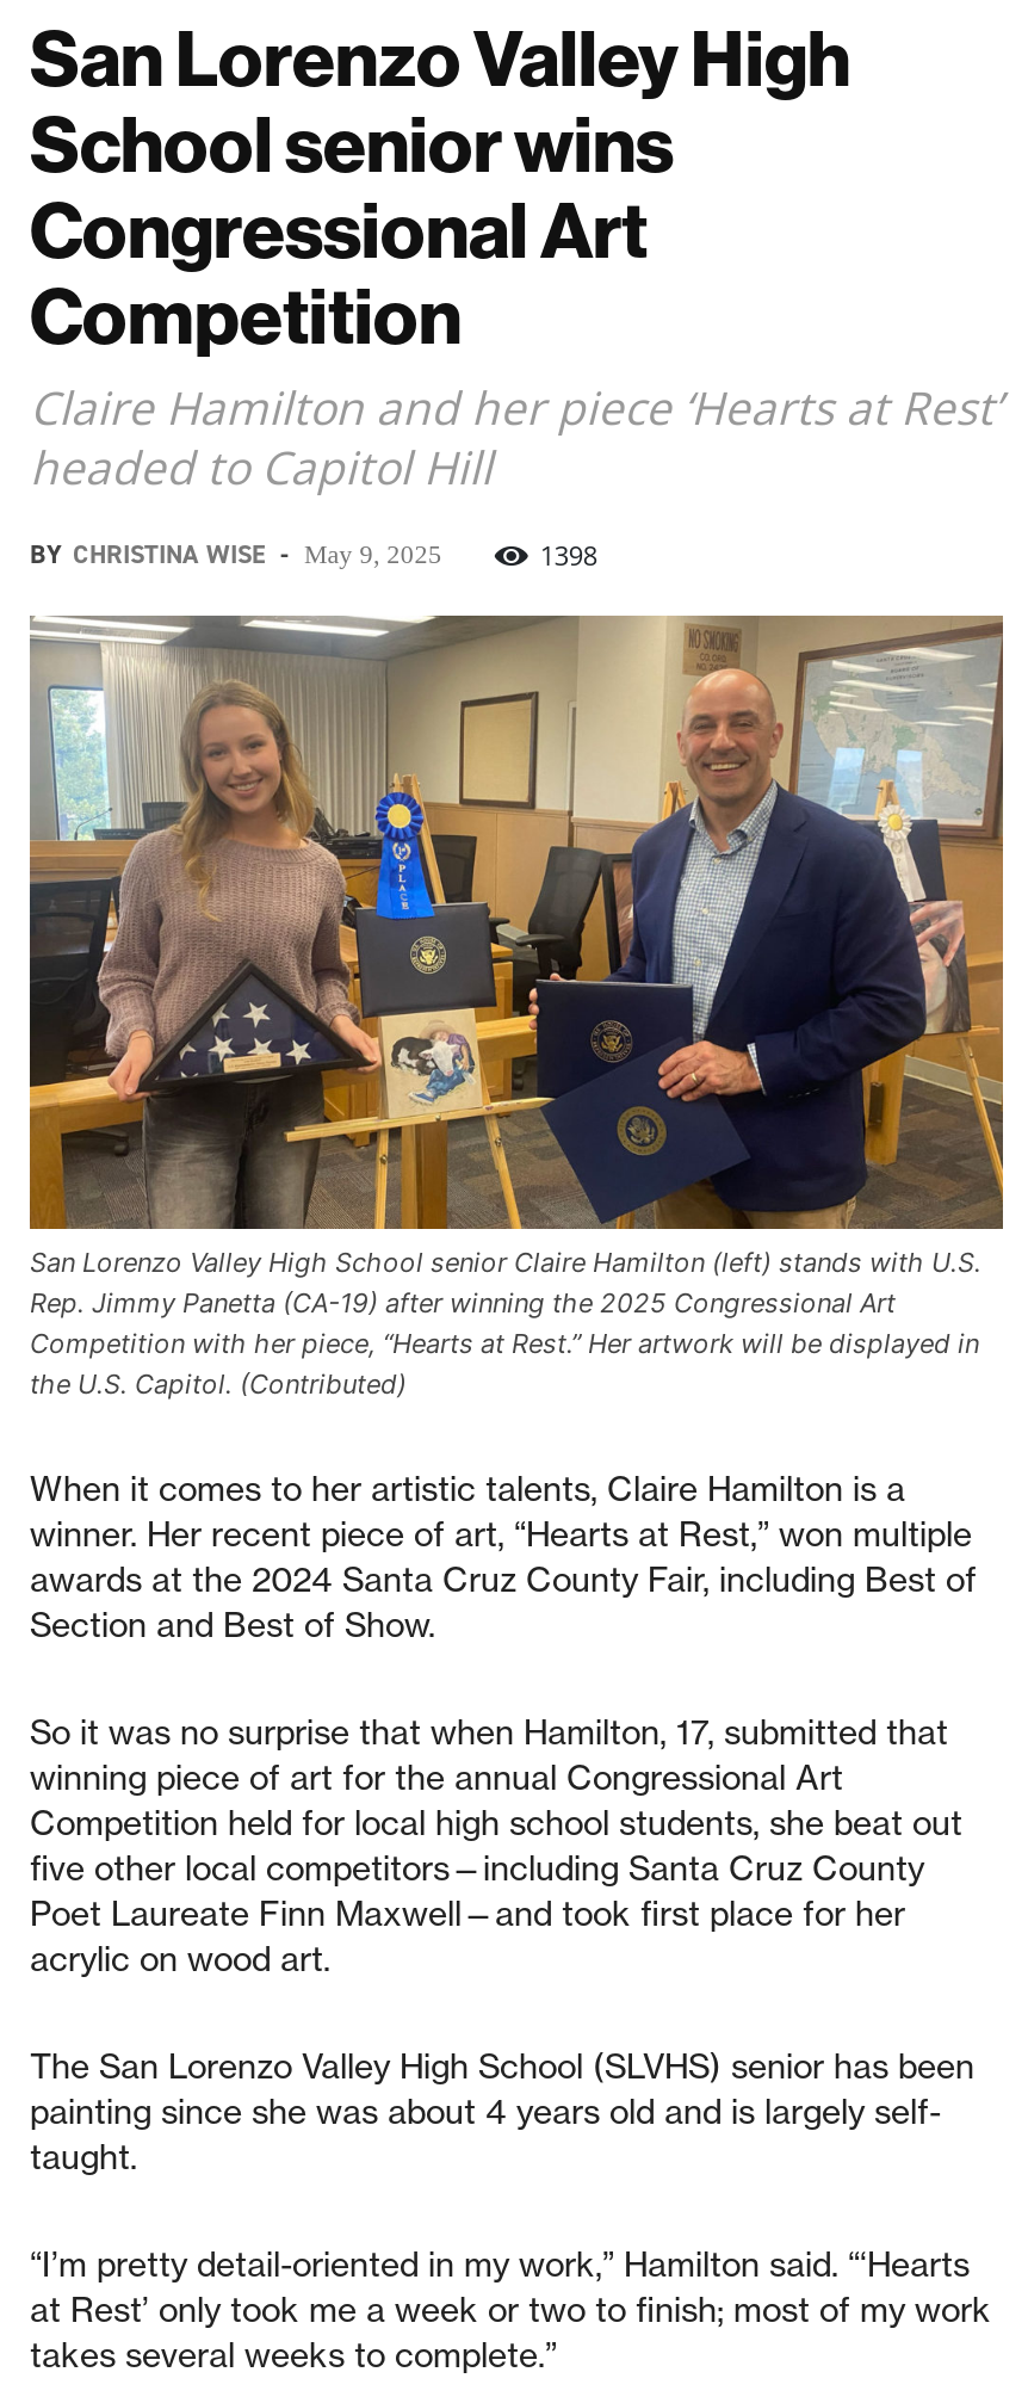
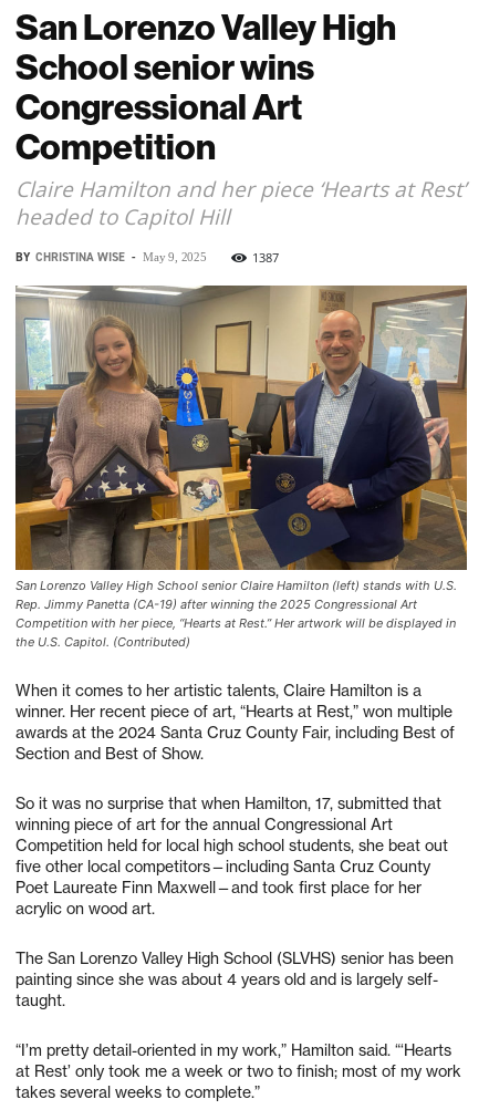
[540,537,597,573] 1398 -> [252,249,279,266] 1387

